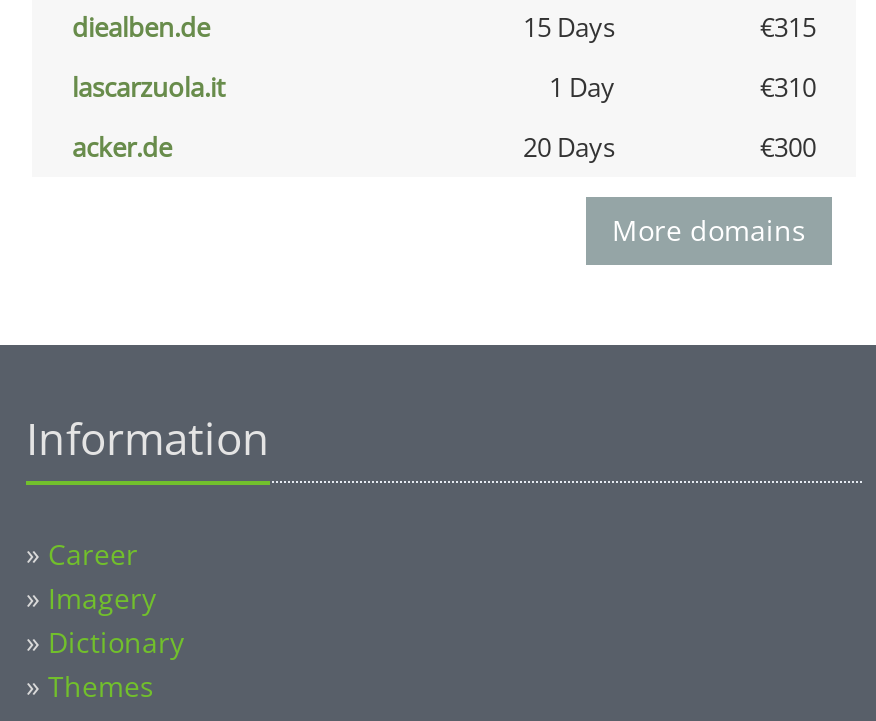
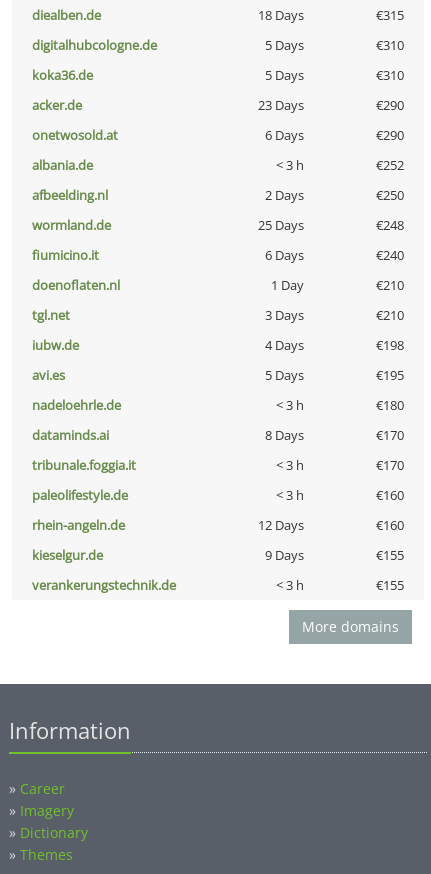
[523,9,615,45] 15 Days -> [257,6,303,24] 18 Days
[72,69,615,105] lascarzuola.it | 1 Day -> [32,36,404,84] digitalhubcologne.de | 5 Days | €310 | koka36.de | 5 Days
[523,129,816,165] 20 Days | €300 -> [32,96,404,594] 23 Days | €290 | onetwosold.at | 6 Days | €290 | albania.de | < 3 h | €252 | afbeelding.nl | 2 Days | €250 | wormland.de | 25 Days | €248 | fiumicino.it | 6 Days | €240 | doenoflaten.nl | 1 Day | €210 | tgl.net | 3 Days | €210 | iubw.de | 4 Days | €198 | avi.es | 5 Days | €195 | nadeloehrle.de | < 3 h | €180 | dataminds.ai | 8 Days | €170 | tribunale.foggia.it | < 3 h | €170 | paleolifestyle.de | < 3 h | €160 | rhein-angeln.de | 12 Days | €160 | kieselgur.de | 9 Days | €155 | verankerungstechnik.de | < 3 h | €155

